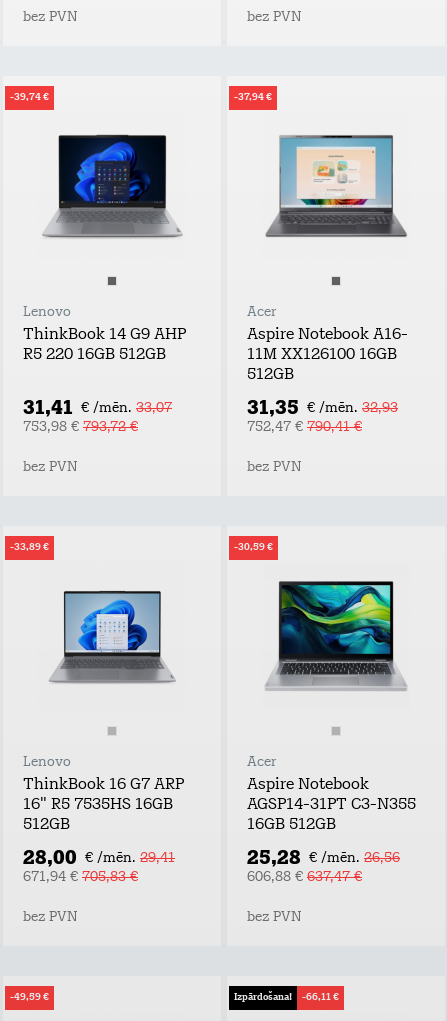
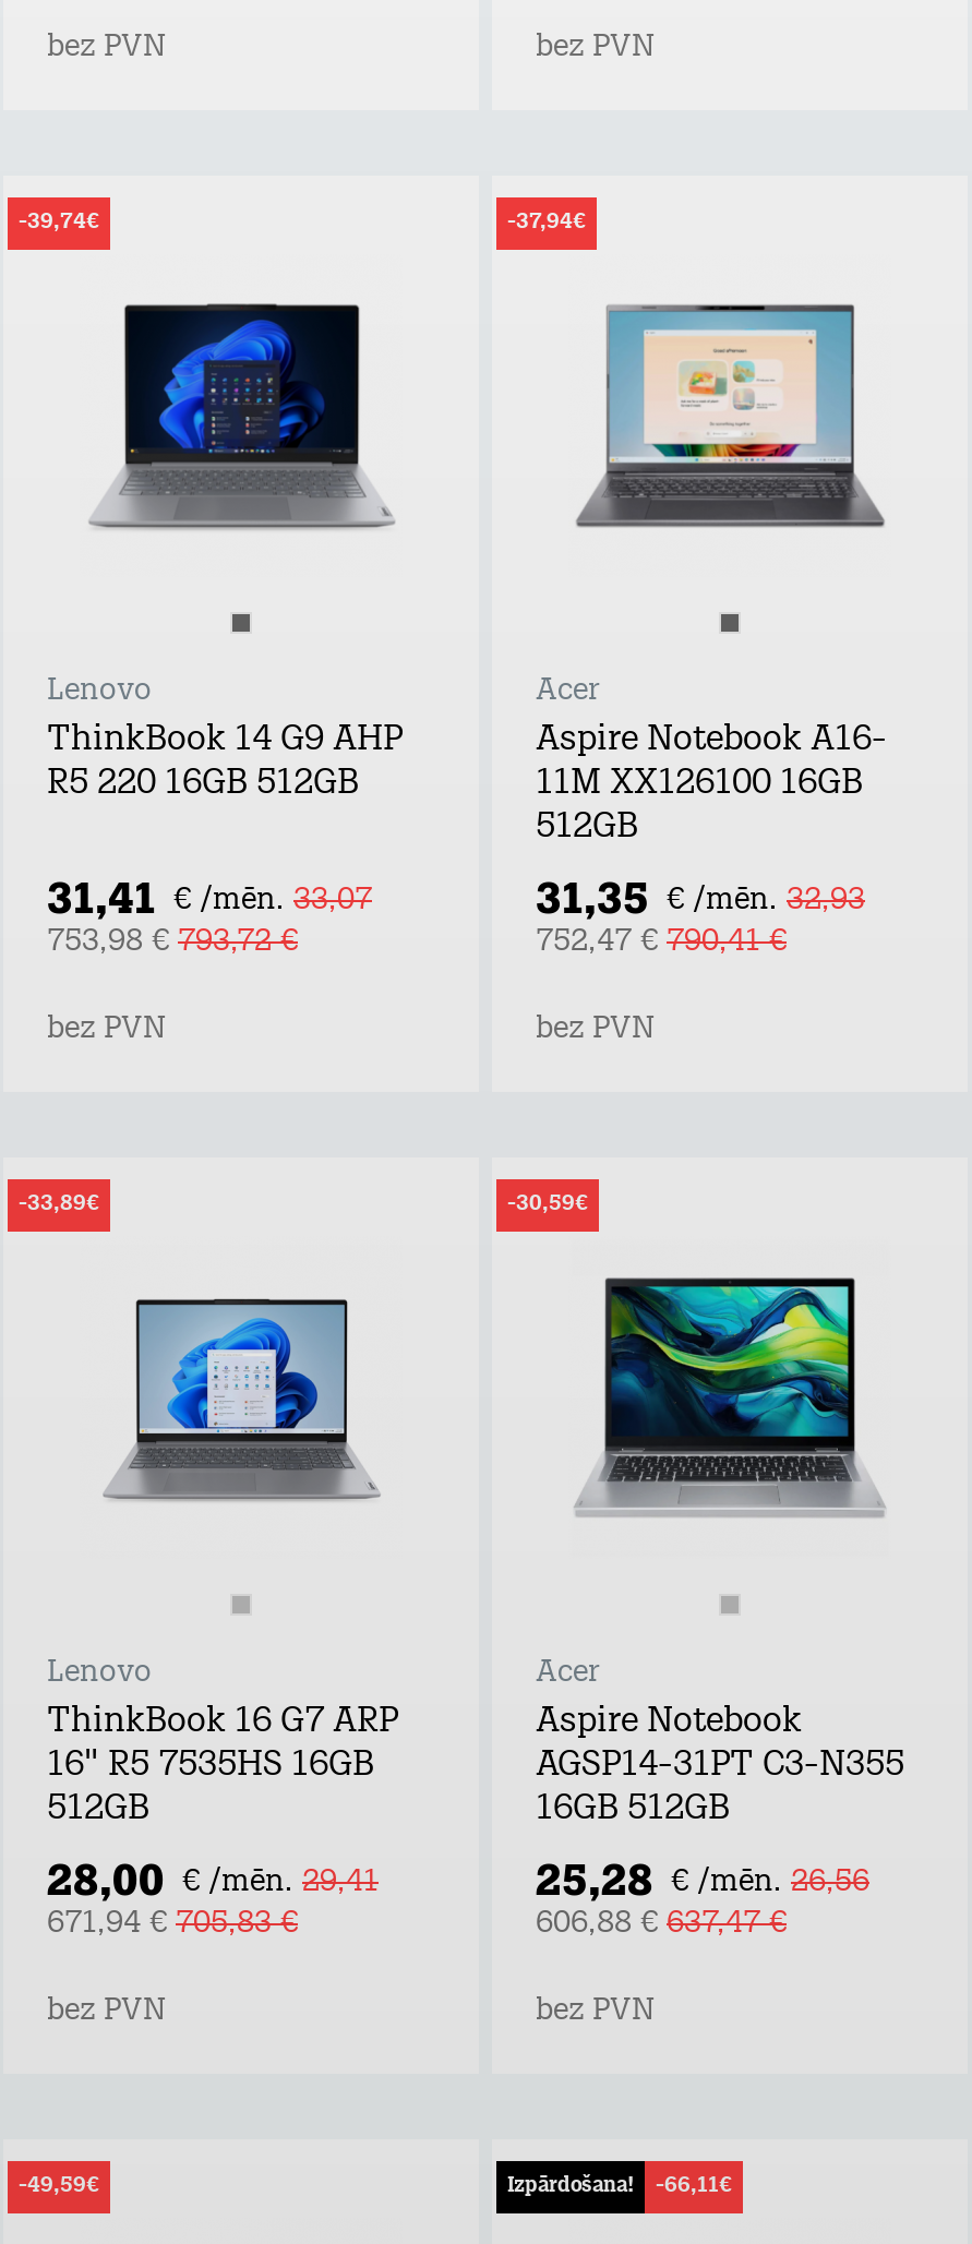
[10,92,49,103] -39,74 € -> [19,211,99,235] -39,74€
[234,92,272,103] -37,94 € -> [507,211,586,235] -37,94€
[10,542,49,553] -33,89 € -> [19,1192,99,1216] -33,89€
[234,542,273,553] -30,59 € -> [507,1192,588,1216] -30,59€
[10,992,49,1003] -49,59 € -> [19,2174,99,2198] -49,59€
[234,992,339,1003] Izpārdošana! -66,11 € -> [507,2174,732,2198] Izpārdošana! -66,11€

